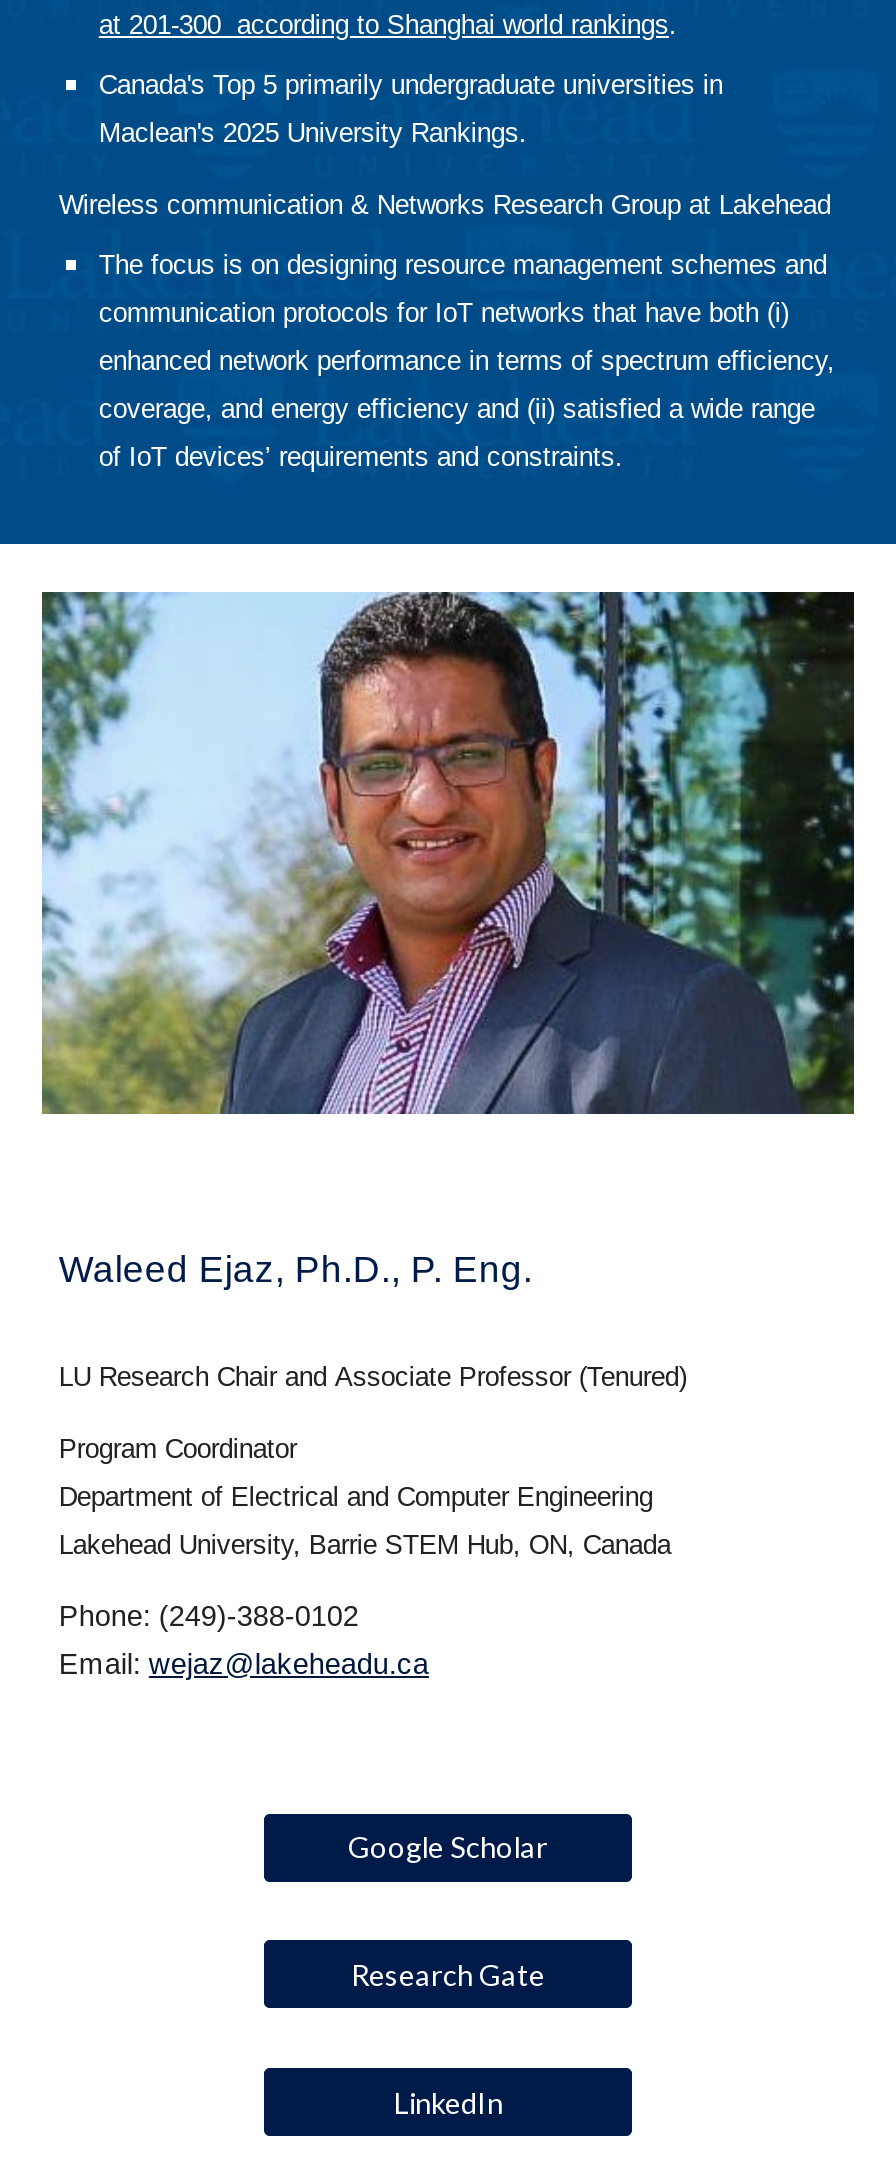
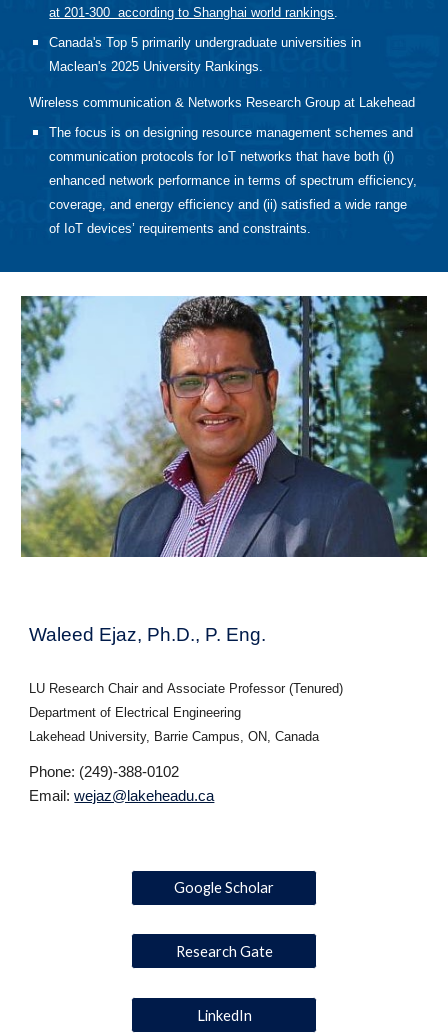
[59,1433,671,1559] Program Coordinator | Department of Electrical and Computer Engineering | Lakehead University, Barrie STEM Hub, ON, Canada -> [29,704,319,743] Department of Electrical Engineering | Lakehead University, Barrie Campus, ON, Canada

